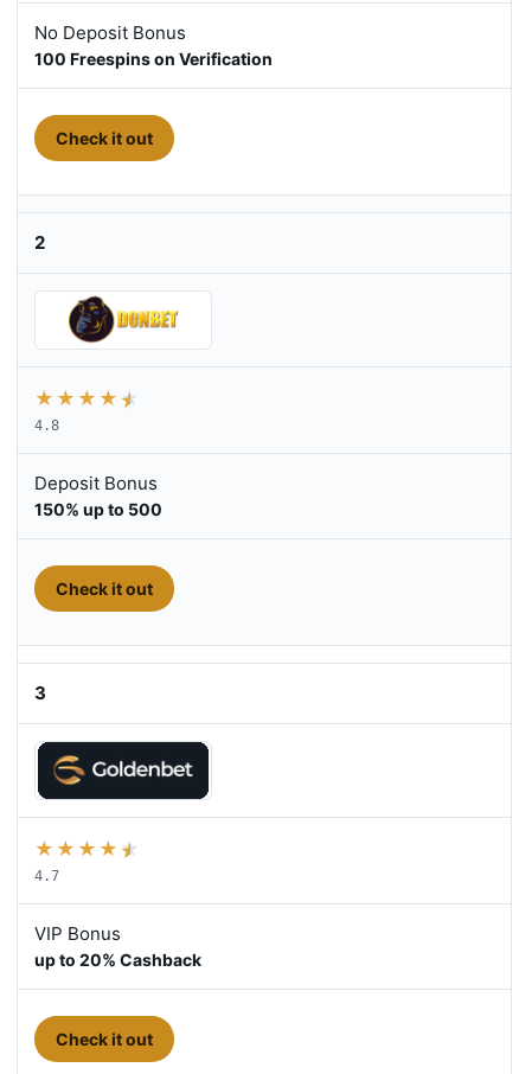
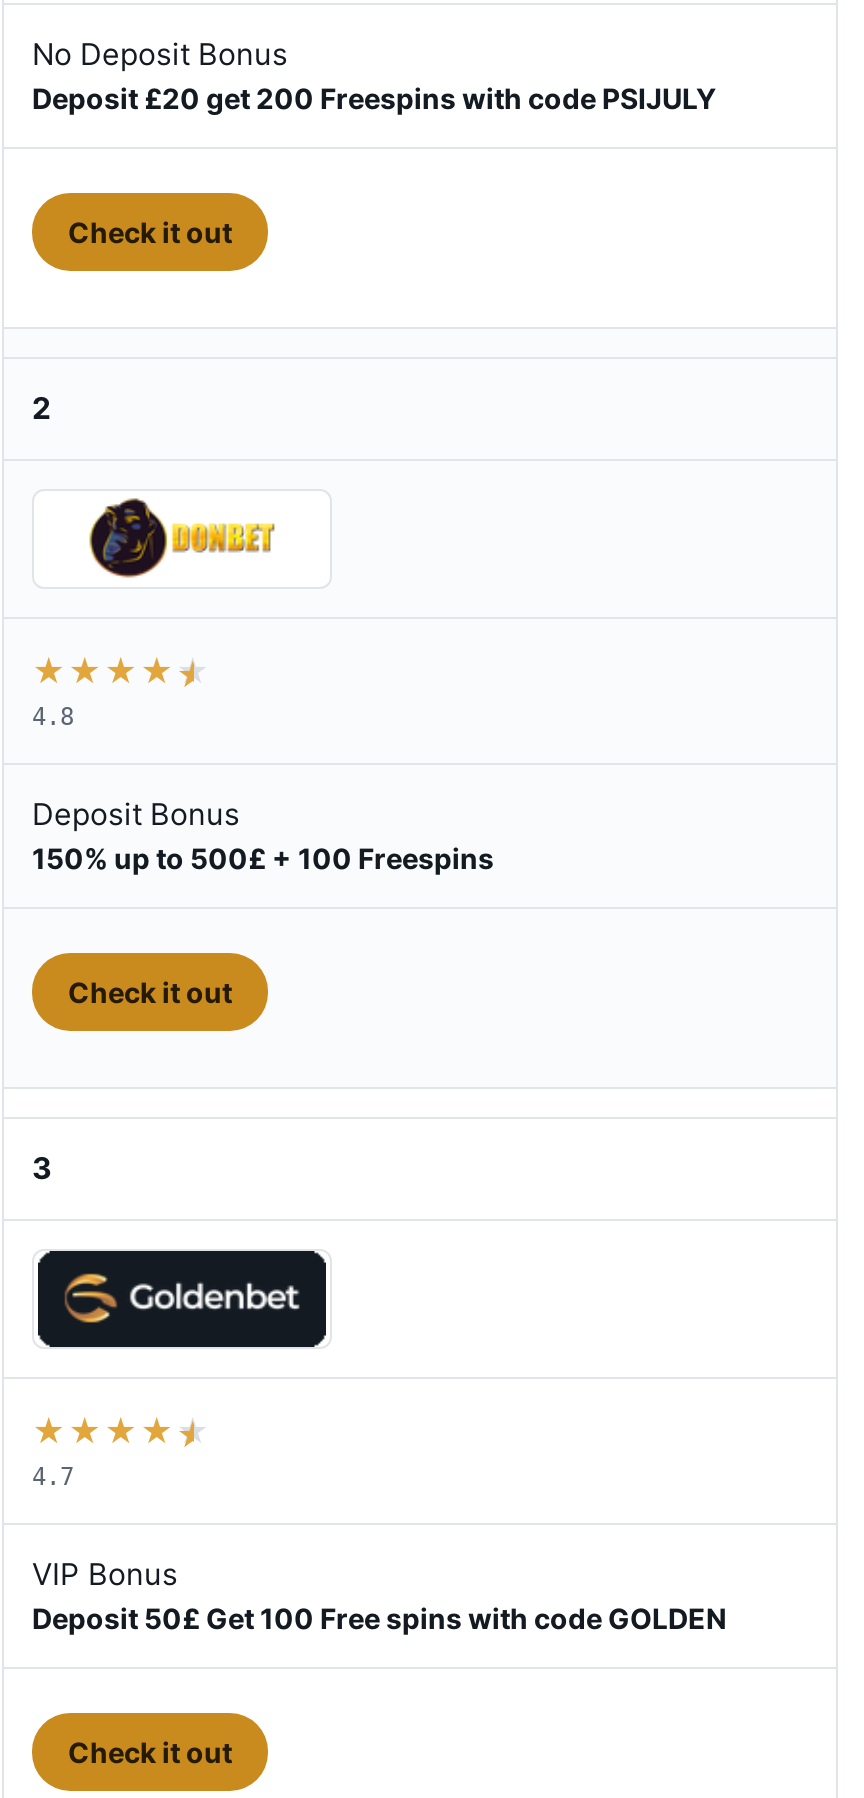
[34,49,273,69] 100 Freespins on Verification -> [32,81,716,115] Deposit £20 get 200 Freespins with code PSIJULY
[34,499,162,519] 150% up to 500 -> [32,841,494,875] 150% up to 500£ + 100 Freespins
[34,950,201,970] up to 20% Cashback -> [32,1601,726,1635] Deposit 50£ Get 100 Free spins with code GOLDEN

